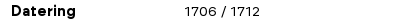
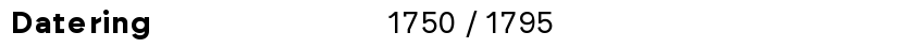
[184,5,260,19] 1706 / 1712 -> [387,10,553,39] 1750 / 1795

